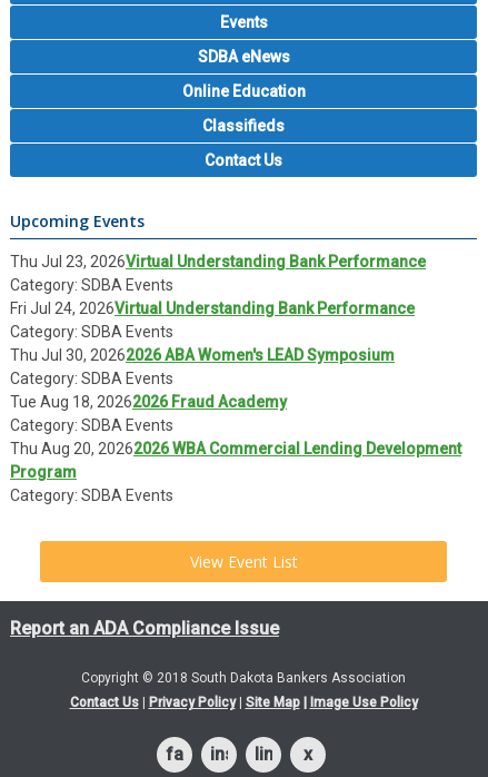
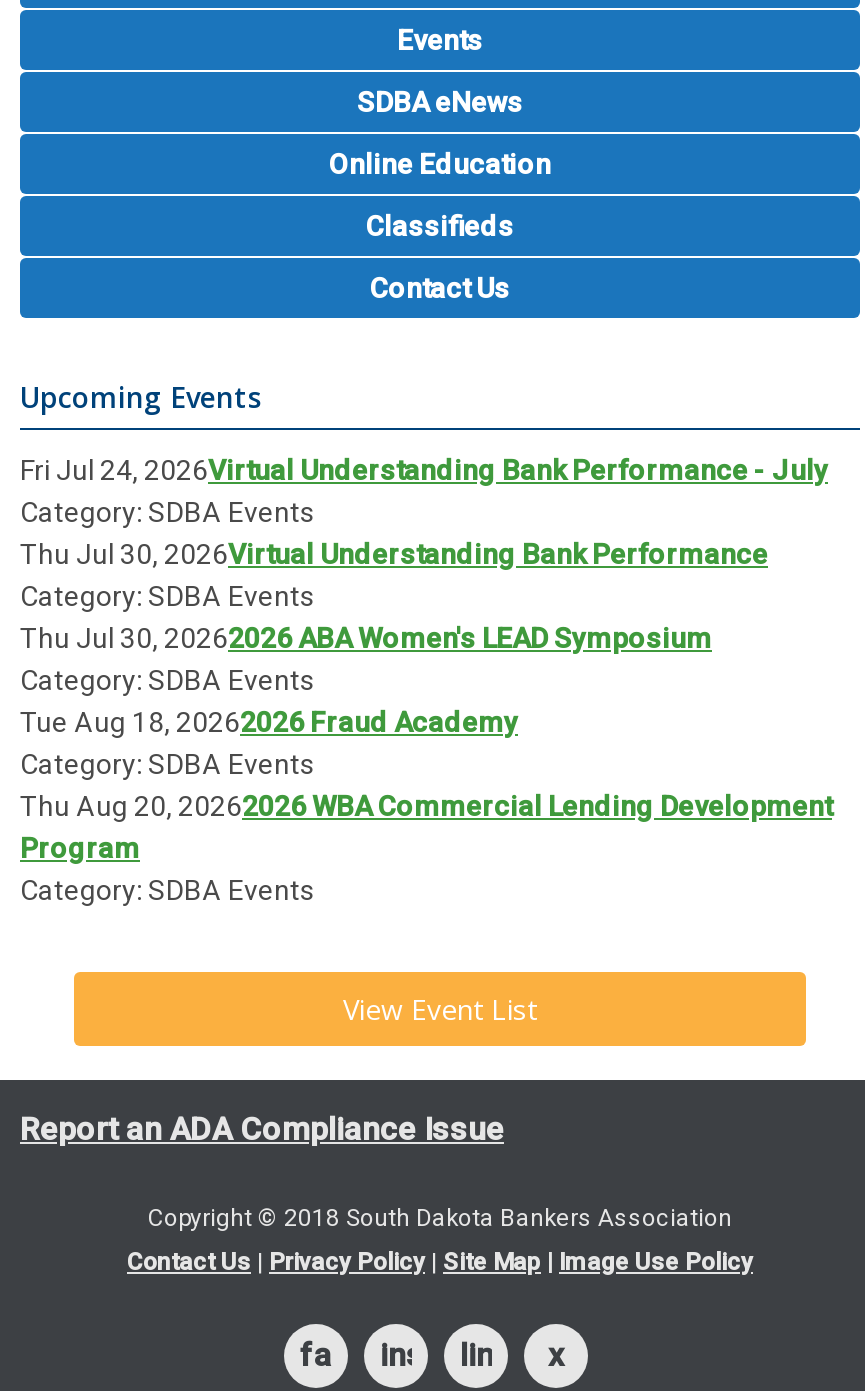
[10,252,426,270] Thu Jul 23, 2026Virtual Understanding Bank Performance -> [20,453,828,485] Fri Jul 24, 2026Virtual Understanding Bank Performance - July
[10,299,415,317] Fri Jul 24, 2026Virtual Understanding Bank Performance -> [20,537,768,569] Thu Jul 30, 2026Virtual Understanding Bank Performance

